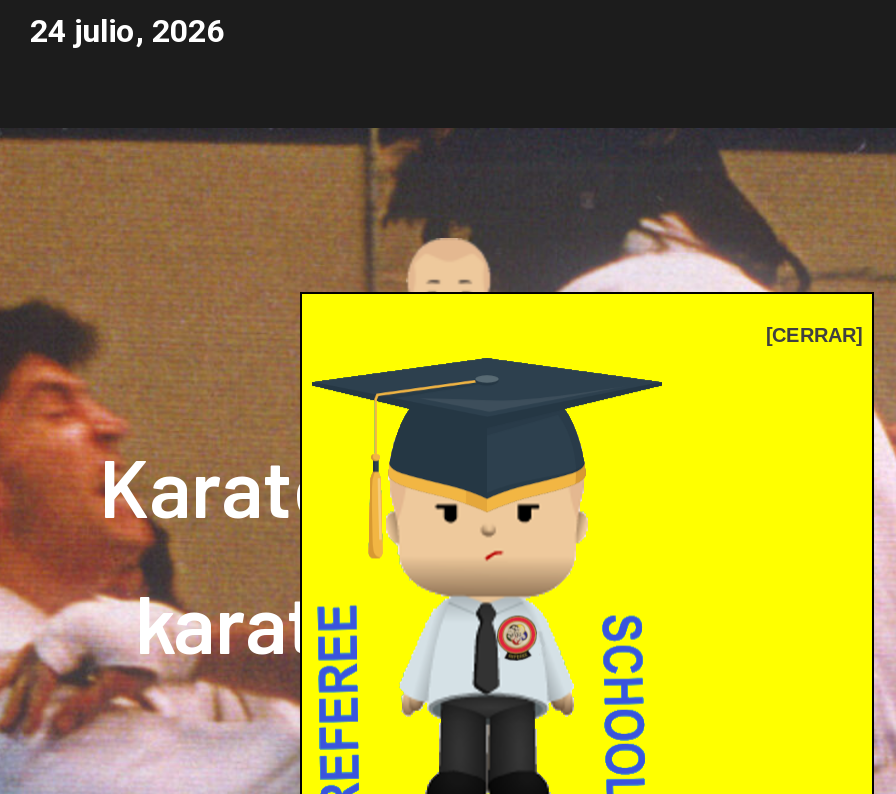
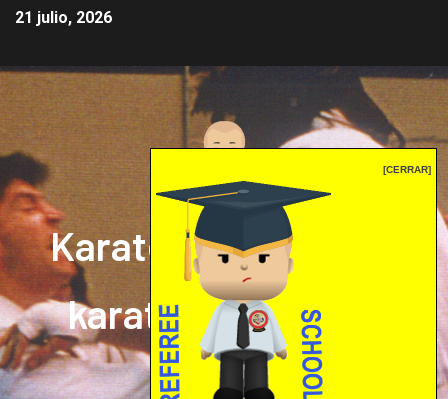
[30,13,224,51] 24 julio, 2026 -> [15,8,112,27] 21 julio, 2026

